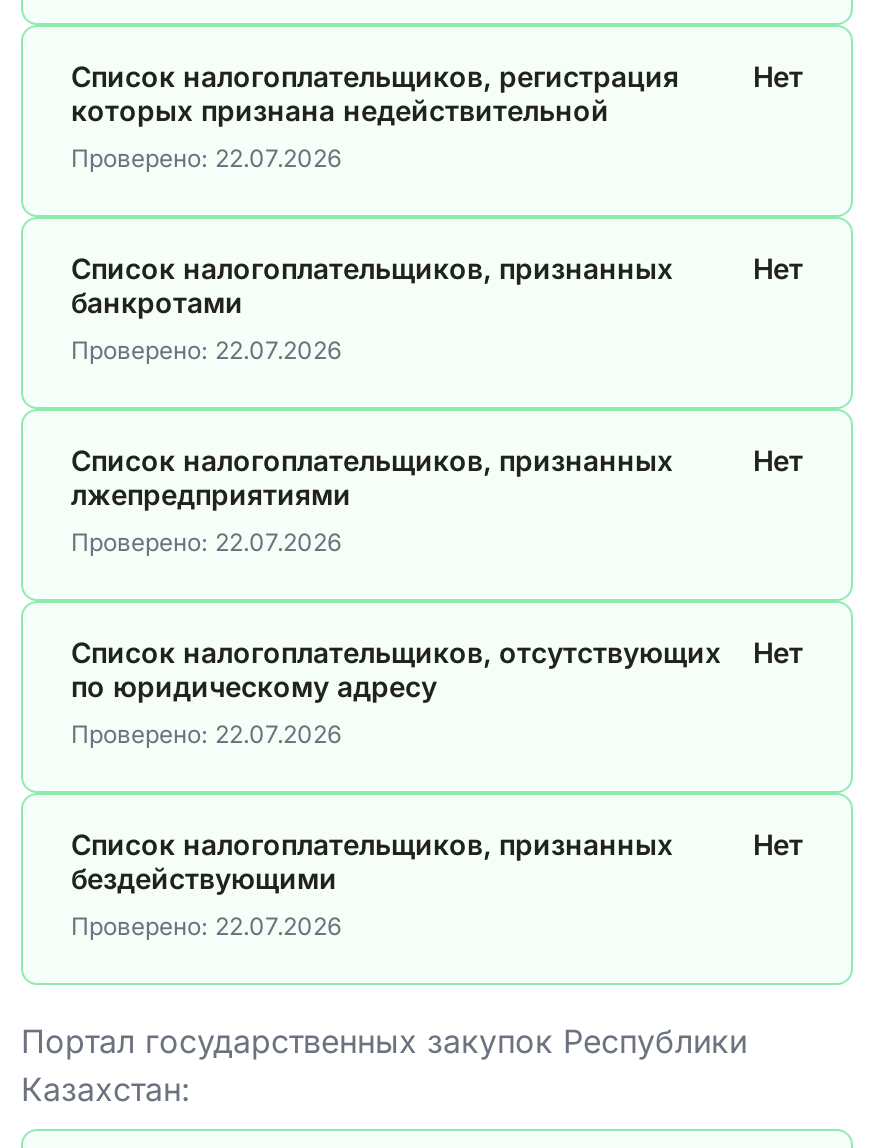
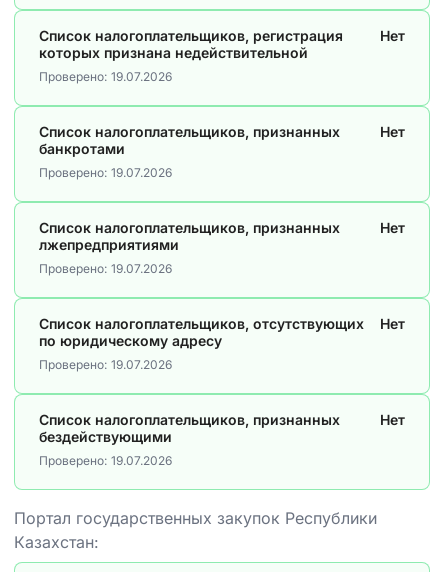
[71,143,341,173] Проверено: 22.07.2026 -> [39,69,172,84] Проверено: 19.07.2026
[71,335,341,365] Проверено: 22.07.2026 -> [39,165,172,180] Проверено: 19.07.2026
[71,527,341,557] Проверено: 22.07.2026 -> [39,261,172,276] Проверено: 19.07.2026
[71,719,341,749] Проверено: 22.07.2026 -> [39,357,172,372] Проверено: 19.07.2026
[71,911,341,941] Проверено: 22.07.2026 -> [39,453,172,468] Проверено: 19.07.2026

